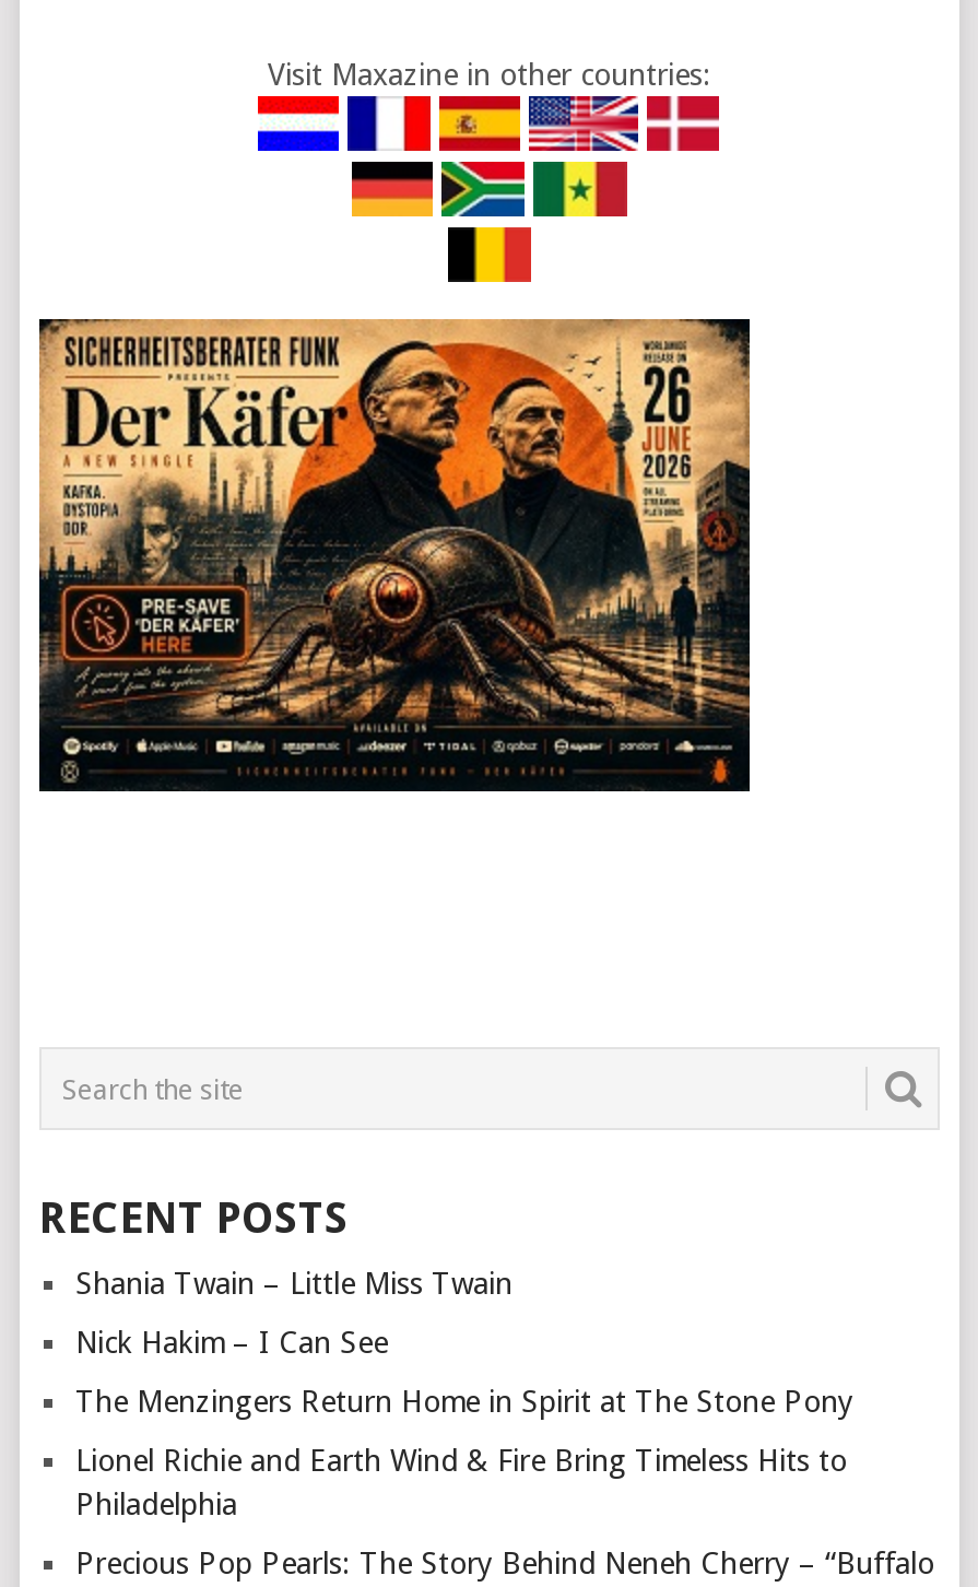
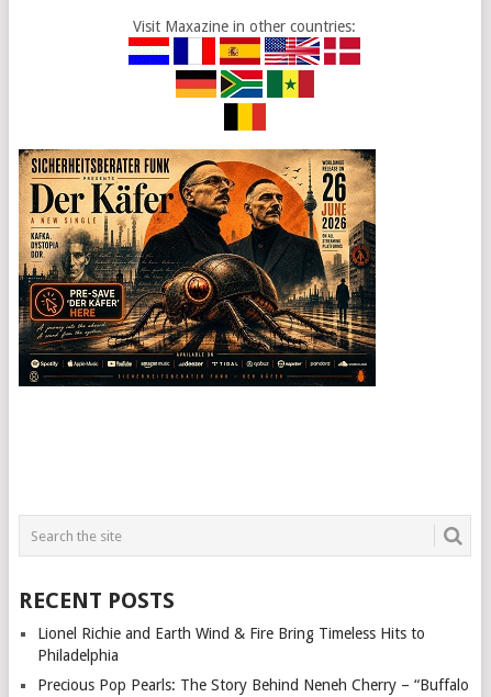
[75,1266,853,1419] Shania Twain – Little Miss Twain | Nick Hakim – I Can See | The Menzingers Return Home in Spirit at The Stone Pony -> none

